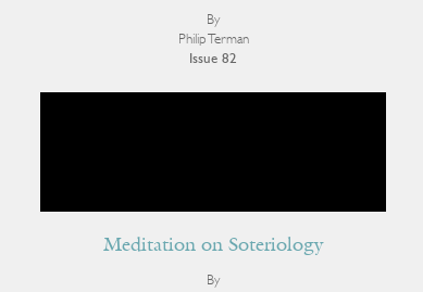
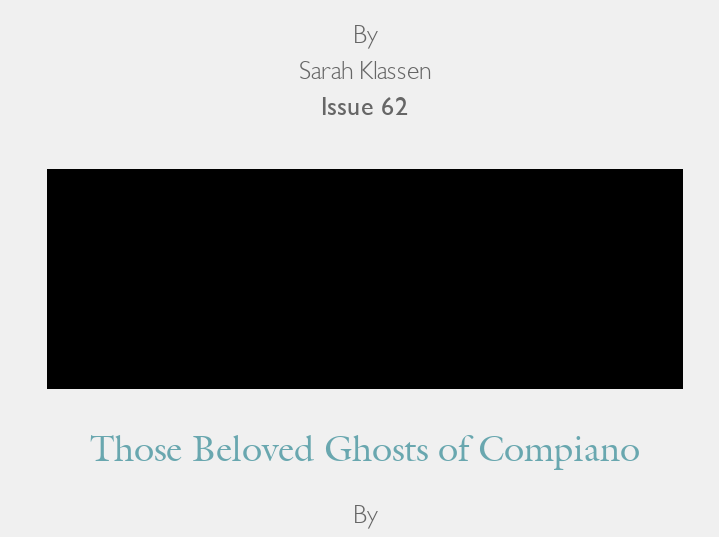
[178,33,248,67] Philip Terman | Issue 82 -> [299,60,431,122] Sarah Klassen | Issue 62
[103,237,323,257] Meditation on Soteriology -> [90,436,640,472] Those Beloved Ghosts of Compiano

